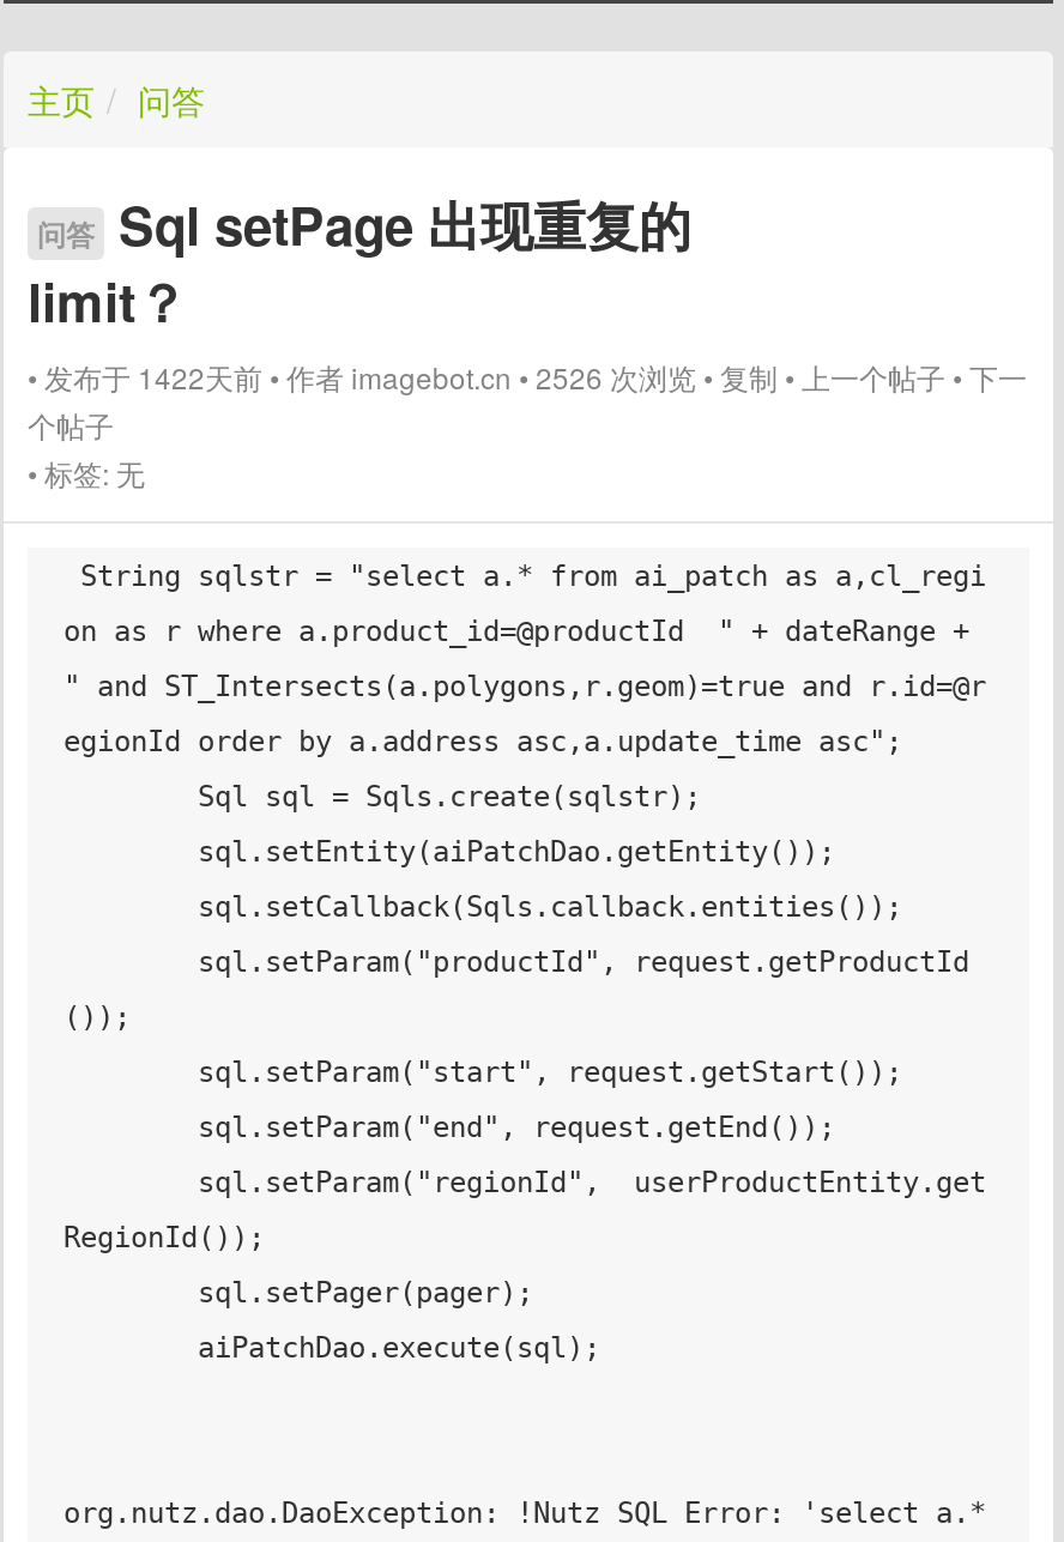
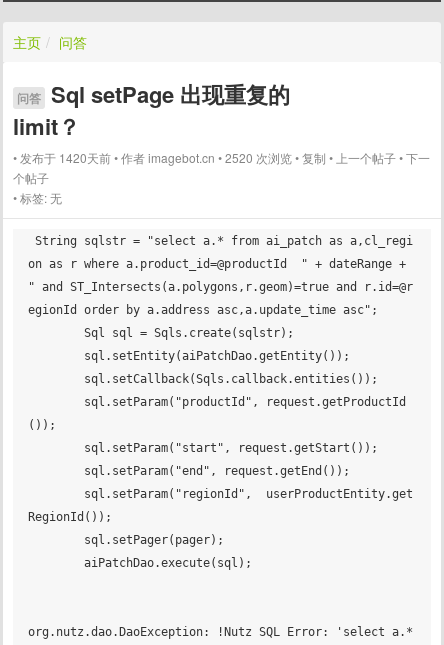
[37,356,1027,397] 发布于 1422天前 作者imagebot.cn 2526 次浏览 复制 上一个帖子 下一 -> [17,149,430,166] 发布于 1420天前 作者imagebot.cn 2520 次浏览 复制 上一个帖子 下一

